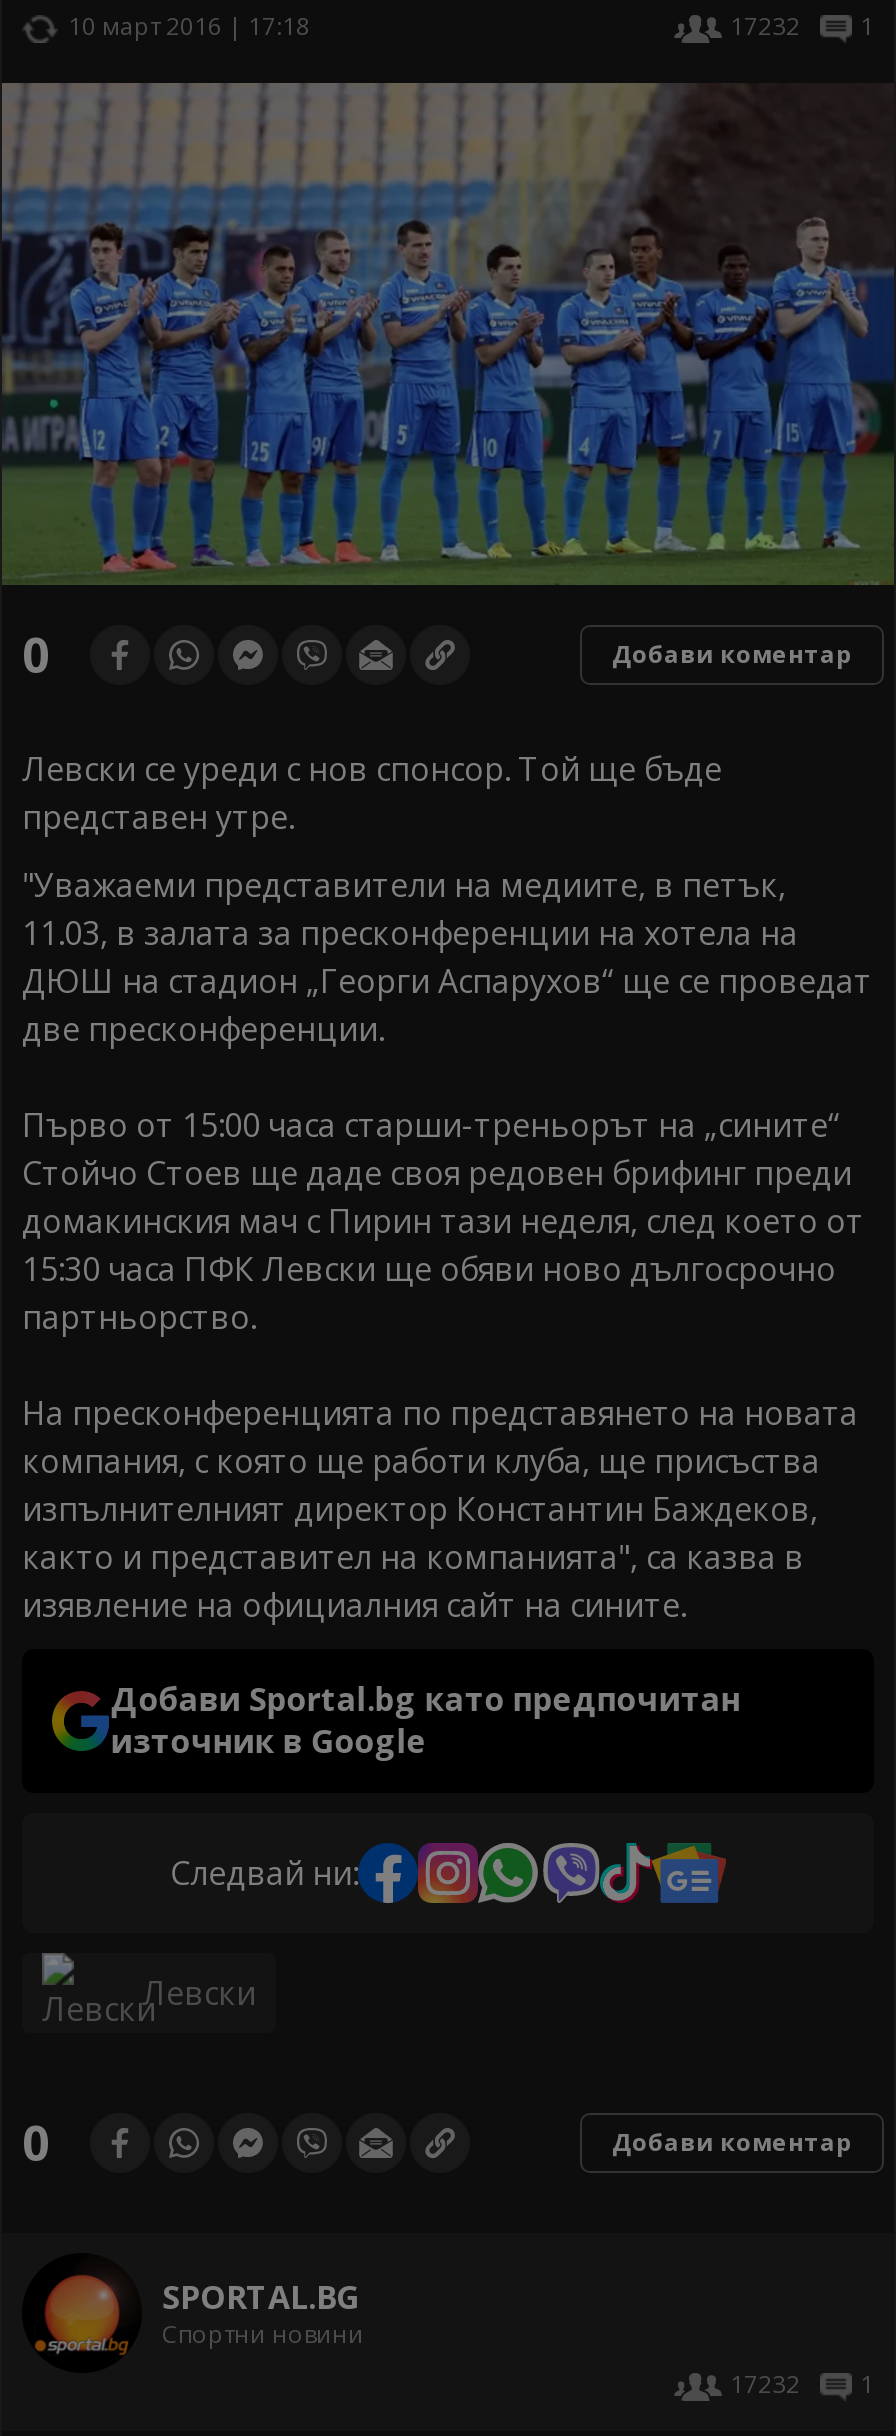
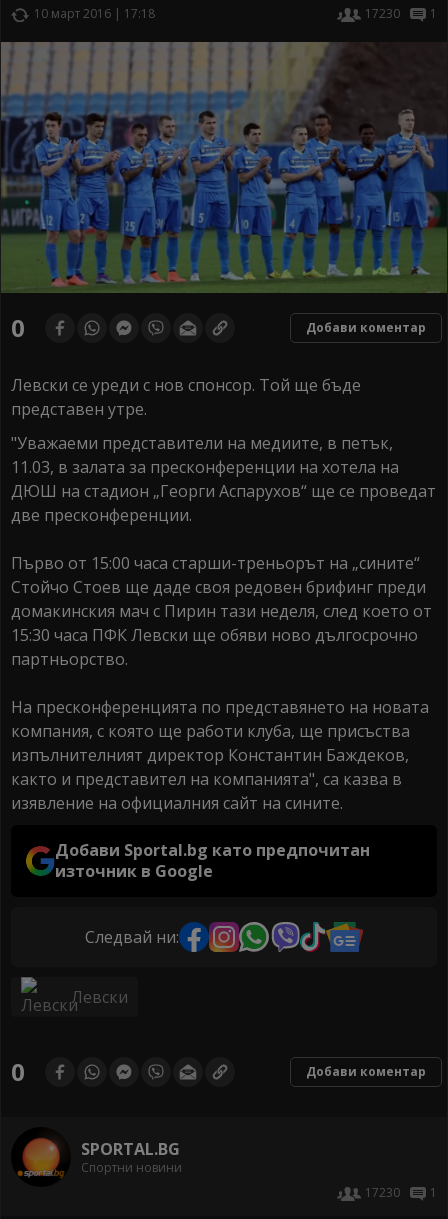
[730,9,874,43] 17232 1 -> [365,5,437,22] 17230 1
[730,2367,874,2401] 17232 1 -> [365,1184,437,1201] 17230 1

